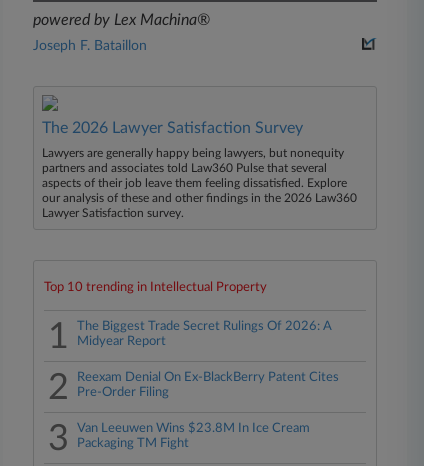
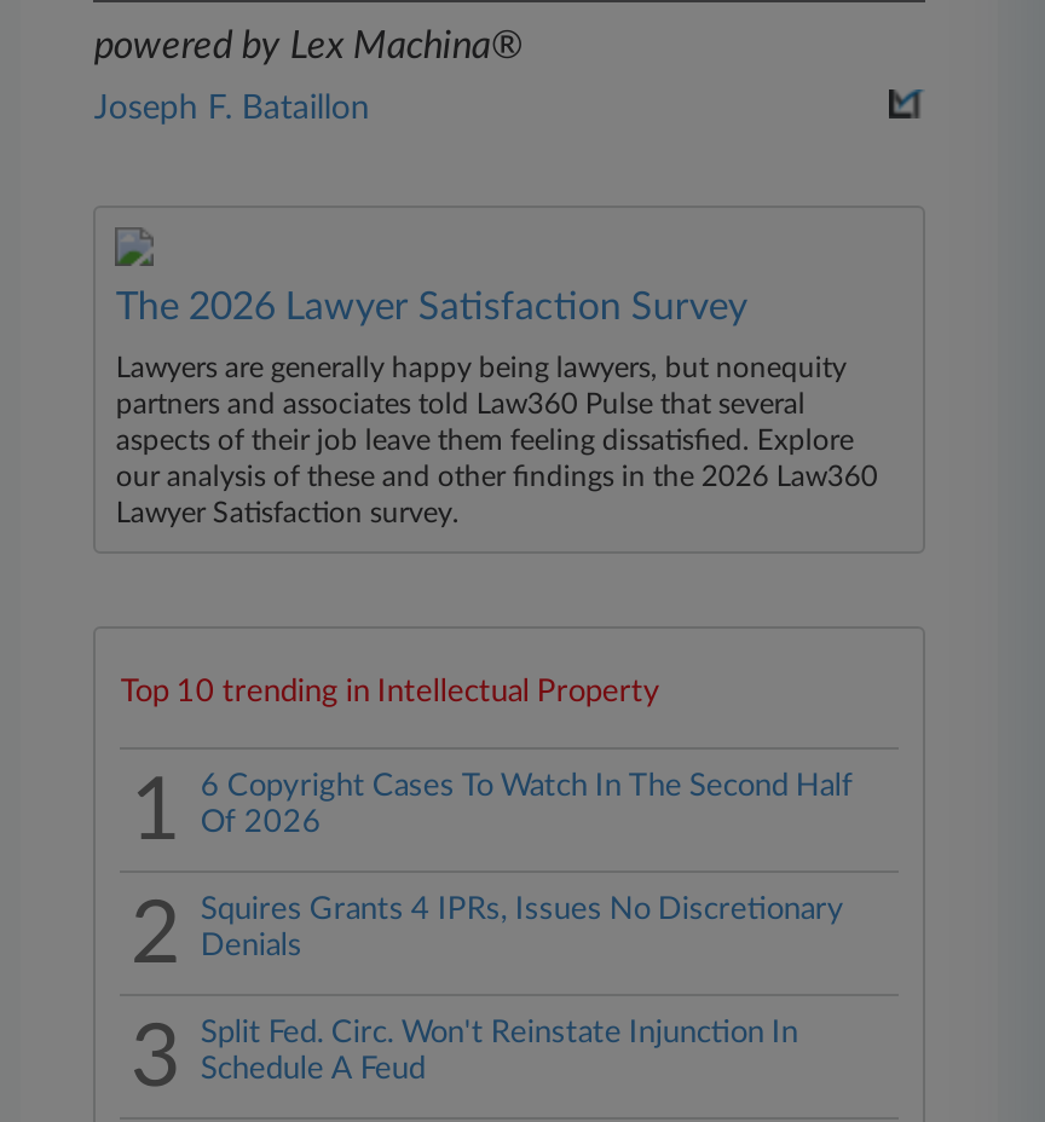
[77,320,332,348] The Biggest Trade Secret Rulings Of 2026: A | Midyear Report -> [201,771,854,839] 6 Copyright Cases To Watch In The Second Half | Of 2026
[77,371,339,399] Reexam Denial On Ex-BlackBerry Patent Cites | Pre-Order Filing -> [201,895,844,962] Squires Grants 4 IPRs, Issues No Discretionary | Denials
[77,422,310,450] Van Leeuwen Wins $23.8M In Ice Cream | Packaging TM Fight -> [201,1018,798,1086] Split Fed. Circ. Won't Reinstate Injunction In | Schedule A Feud

